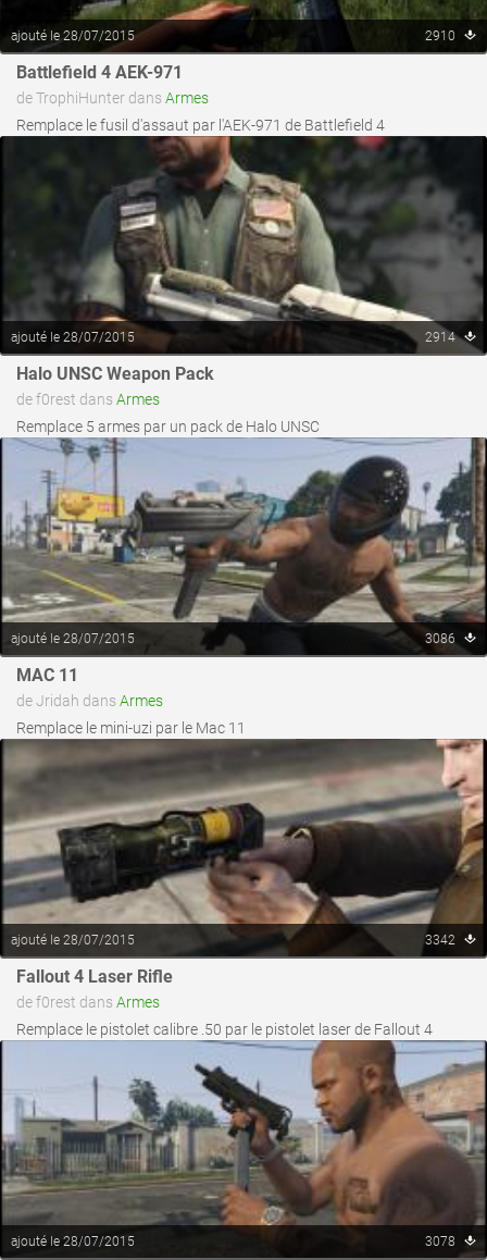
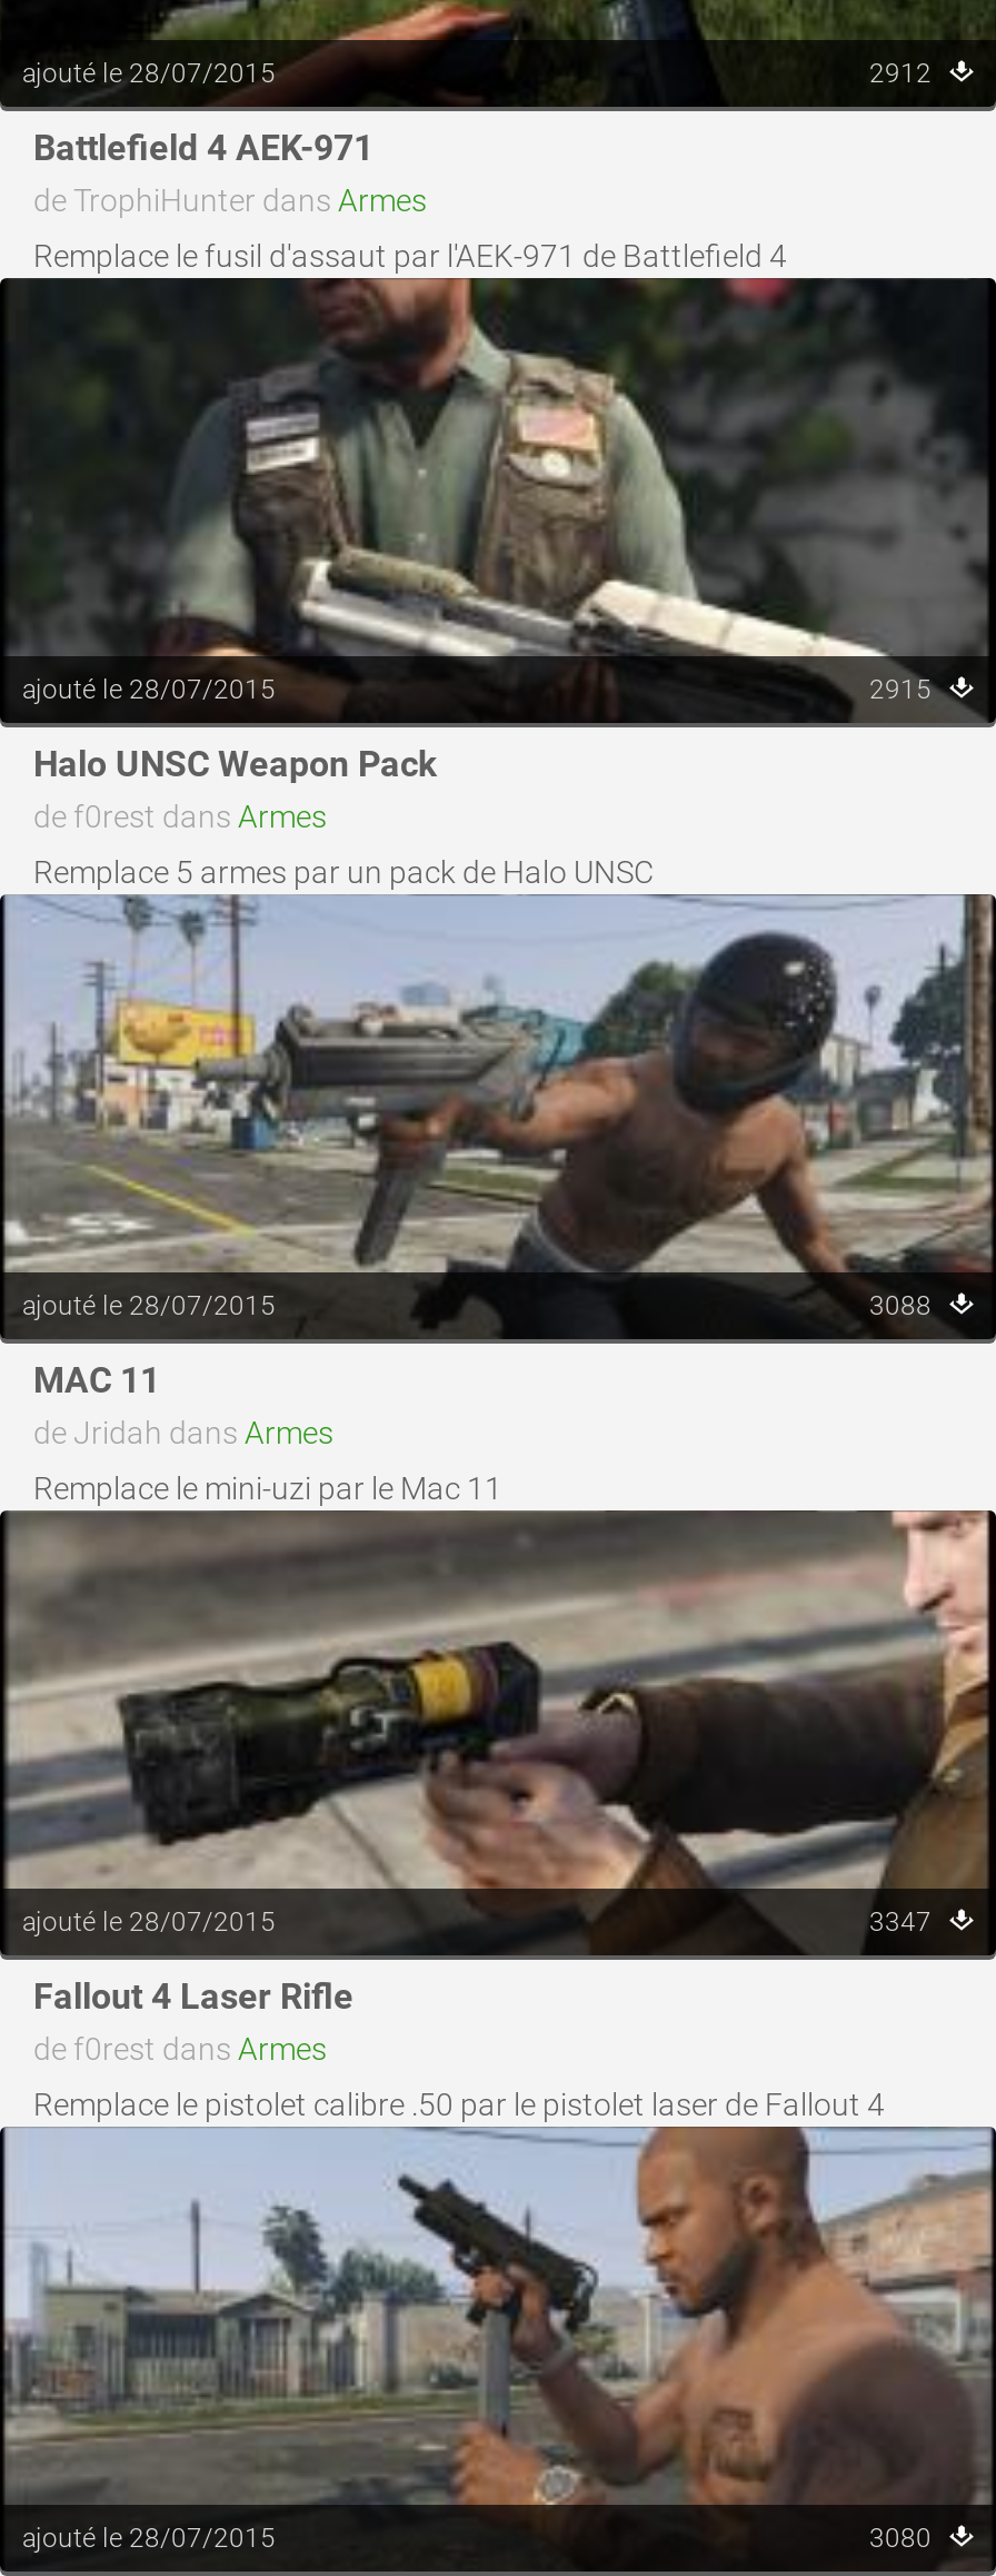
[425,28,459,43] 2910 -> [869,57,938,88] 2912
[425,329,459,344] 2914 -> [869,673,938,704] 2915
[425,631,459,646] 3086 -> [869,1289,938,1320] 3088
[425,932,459,947] 3342 -> [869,1905,938,1936] 3347
[425,1233,459,1249] 3078 -> [869,2521,938,2553] 3080

